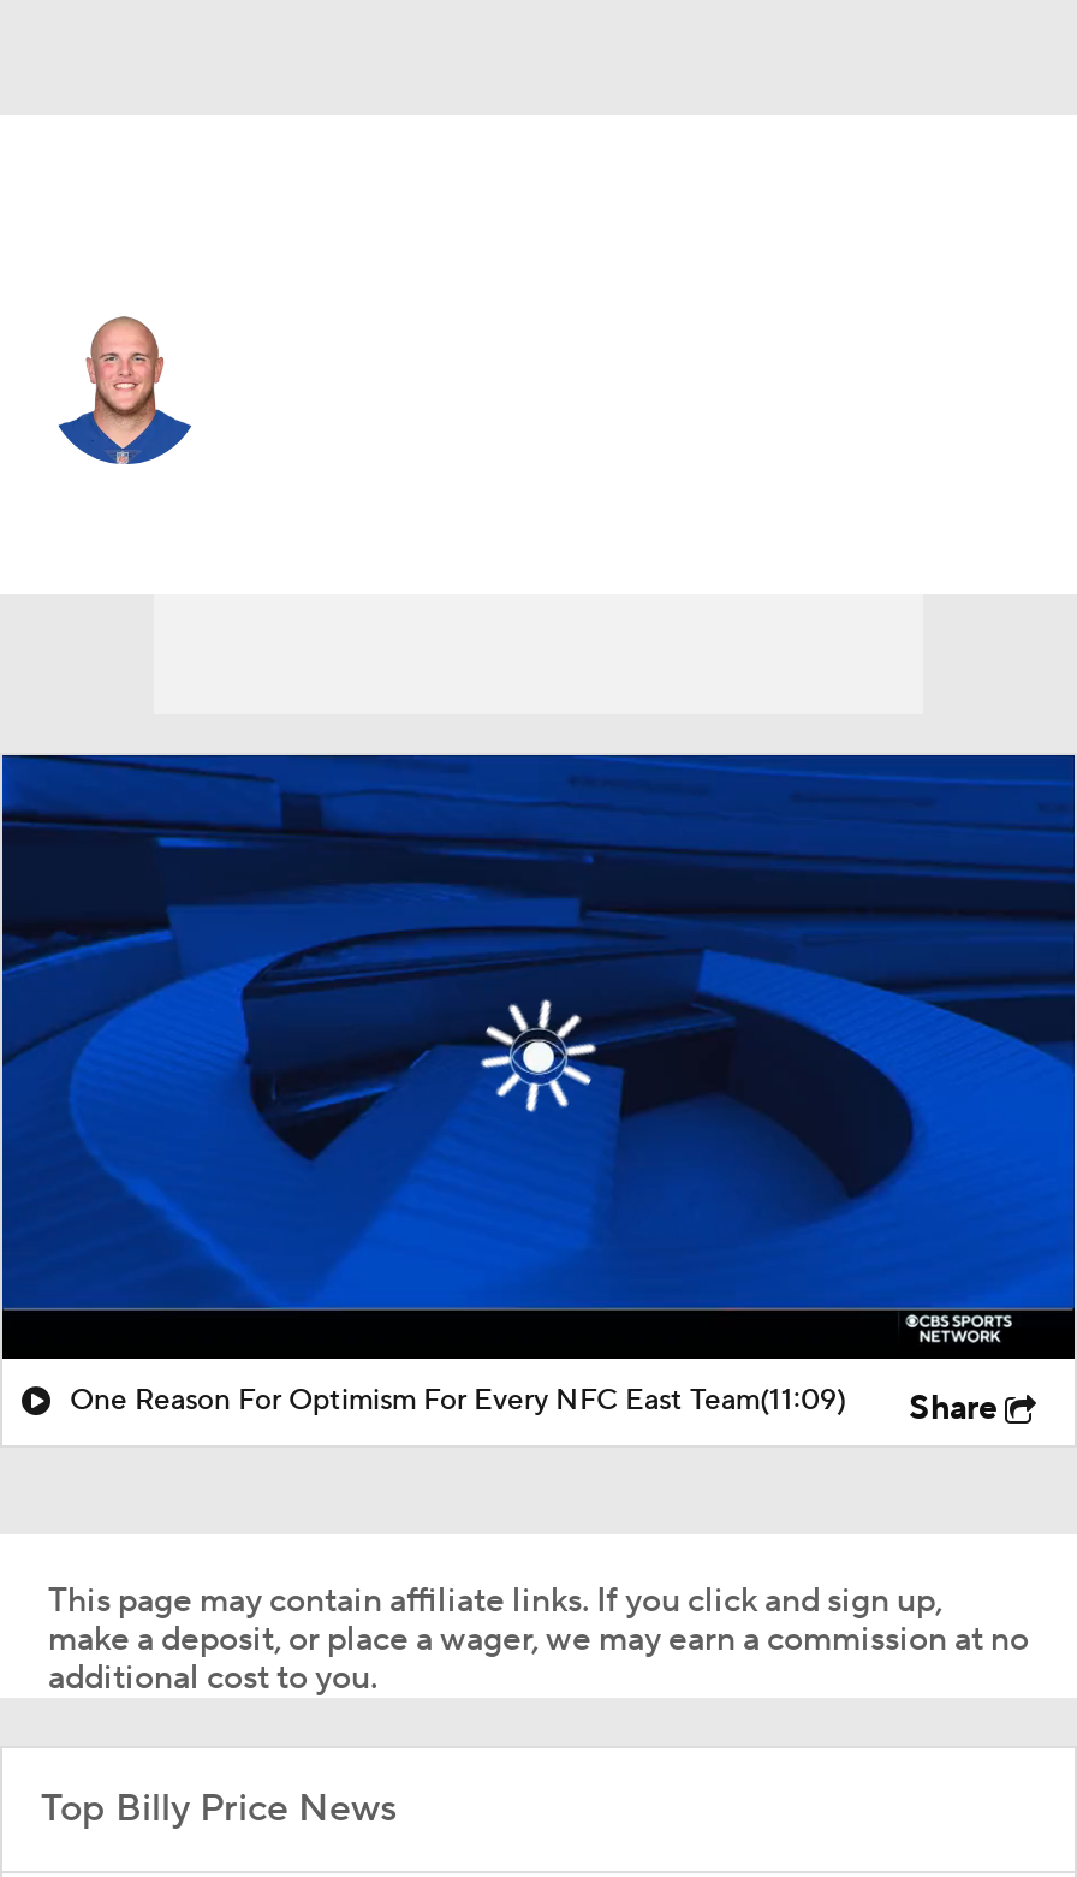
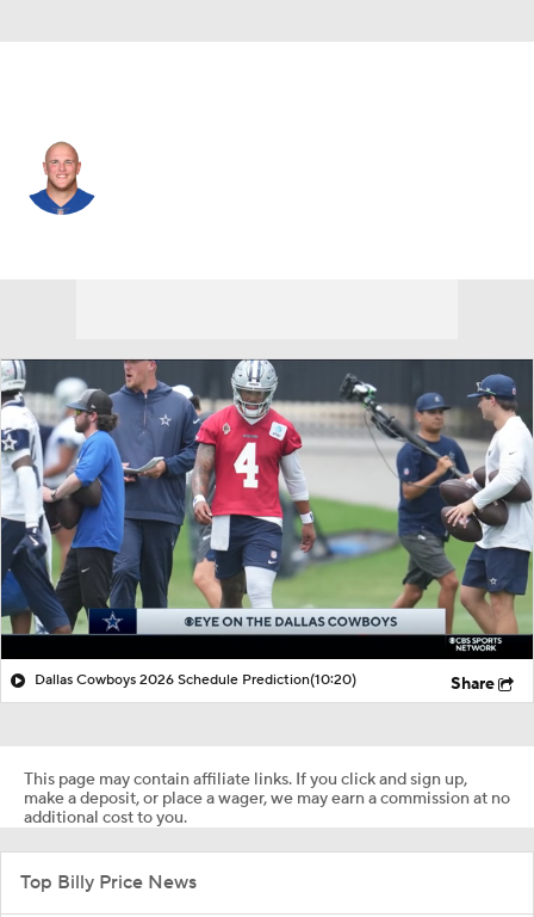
[7,753,1070,1419] [image] | One Reason For Optimism For Every NFC East Team(11:09) -> [4,359,530,689] [image] | Dallas Cowboys 2026 Schedule Prediction(10:20)

